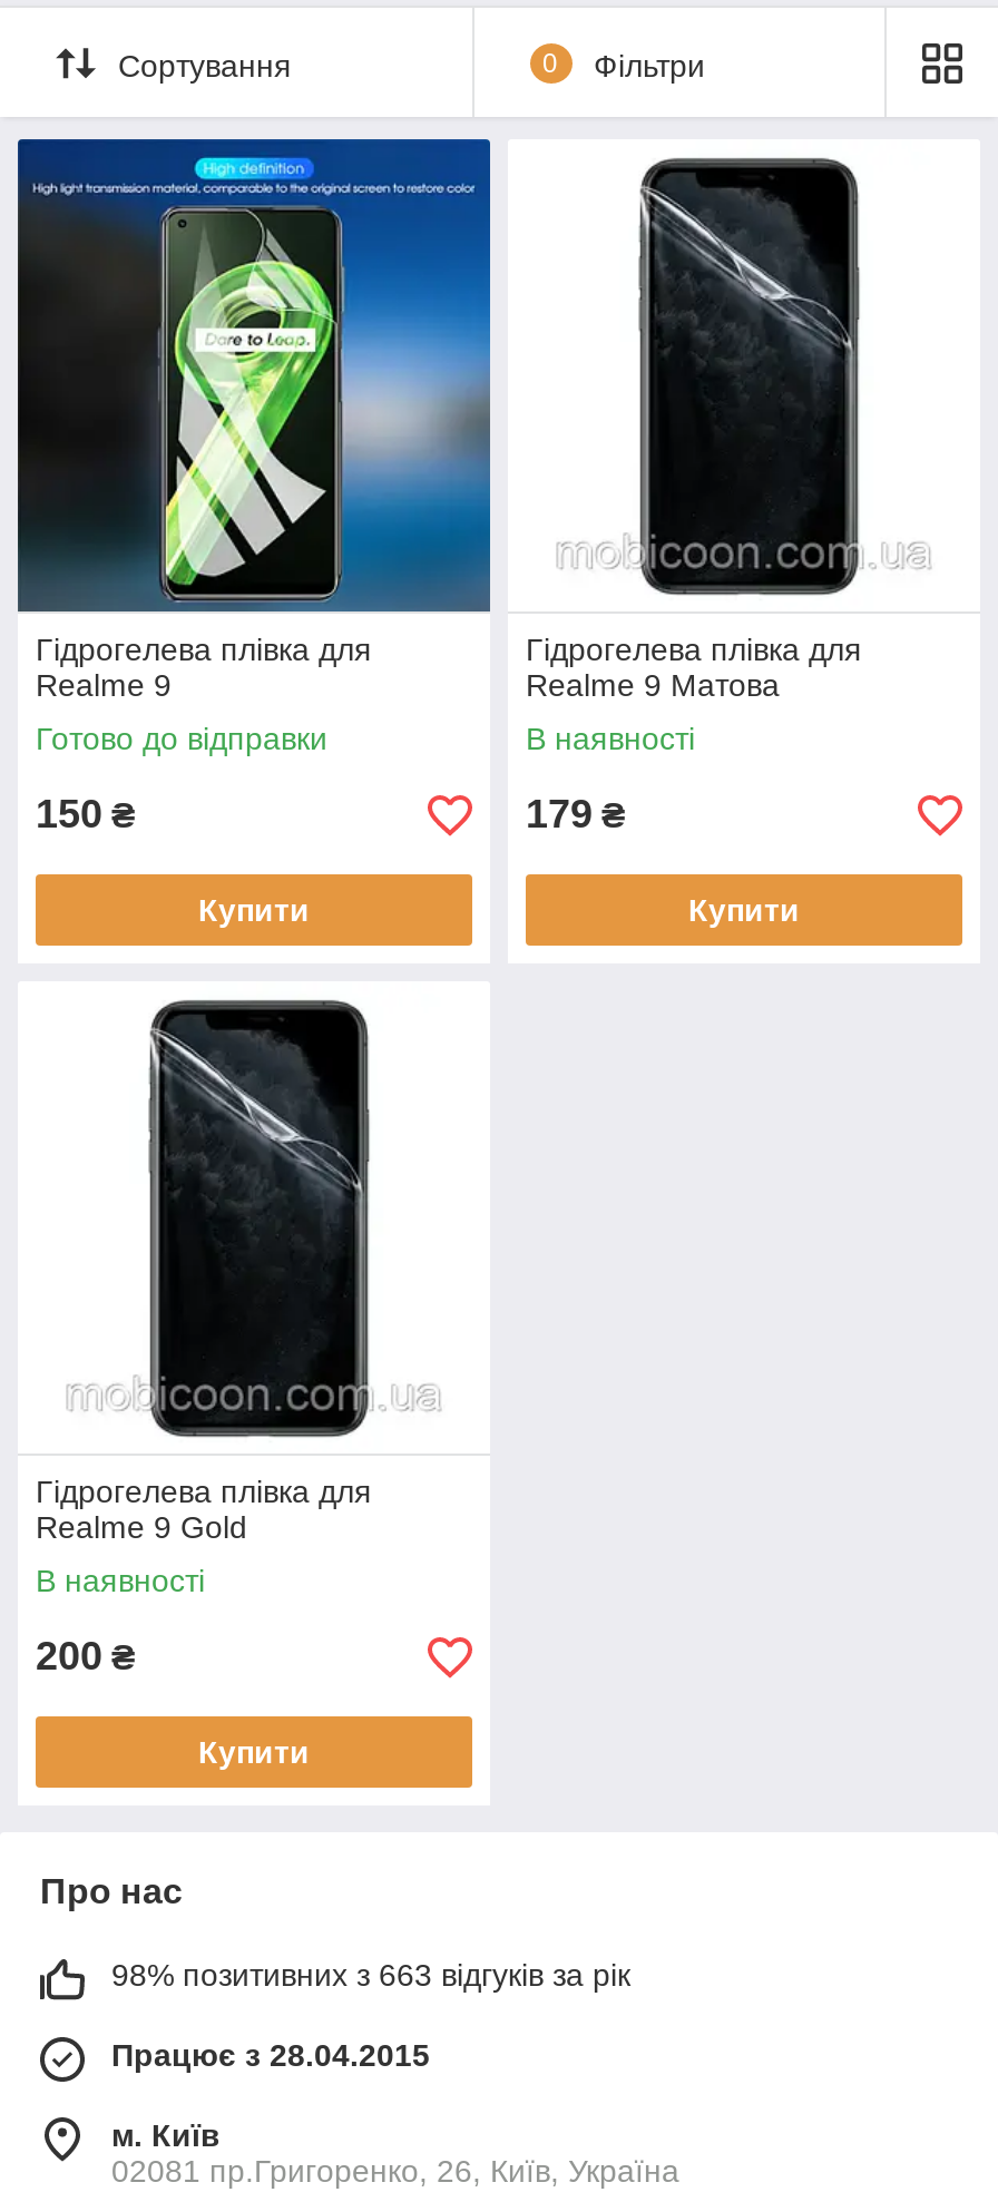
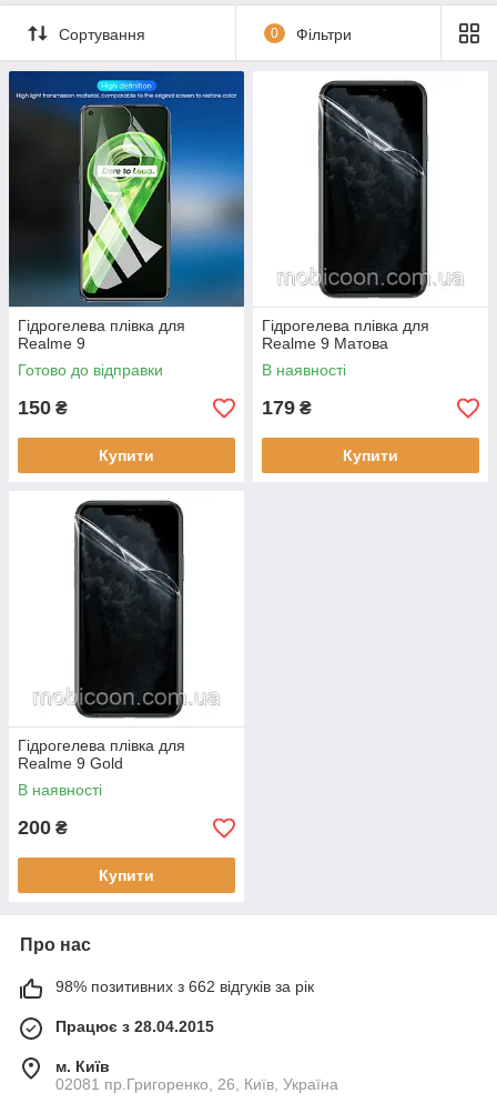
[111,1957,630,1993] 98% позитивних з 663 відгуків за рік -> [55,977,314,995] 98% позитивних з 662 відгуків за рік

